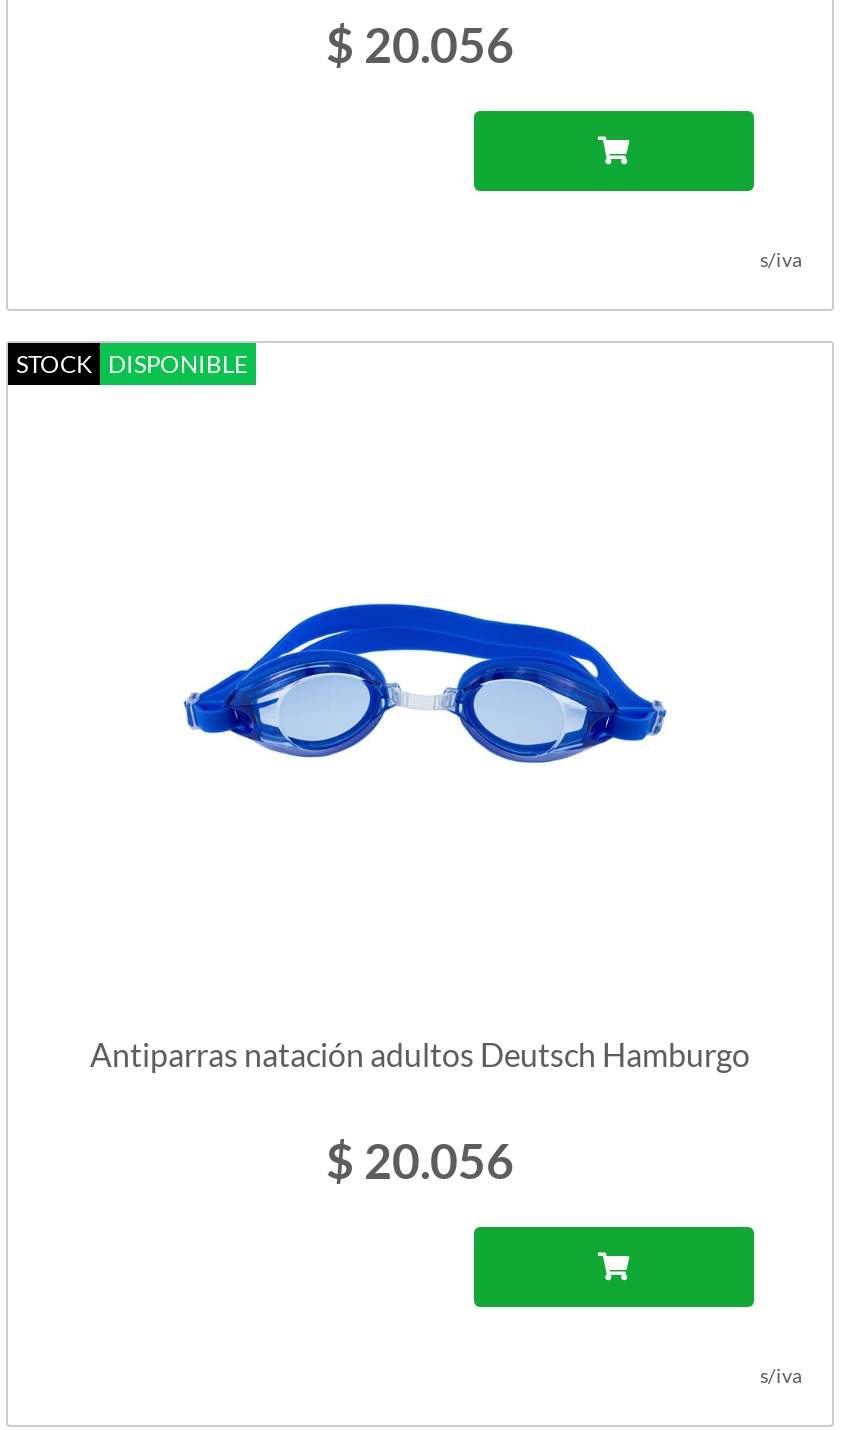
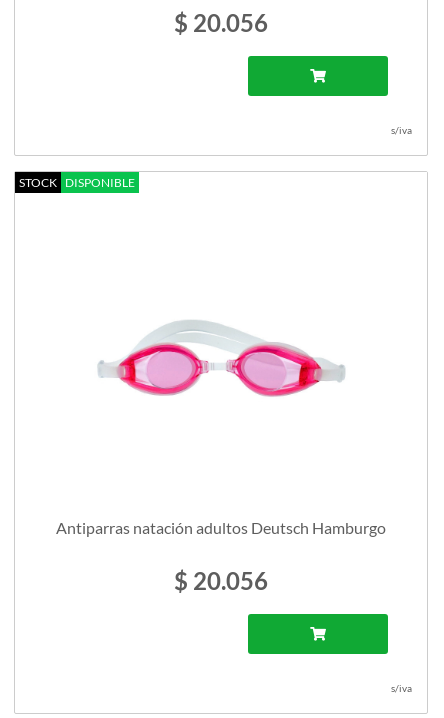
[176,601,668,791] [image] -> [98,302,345,397] [image]

